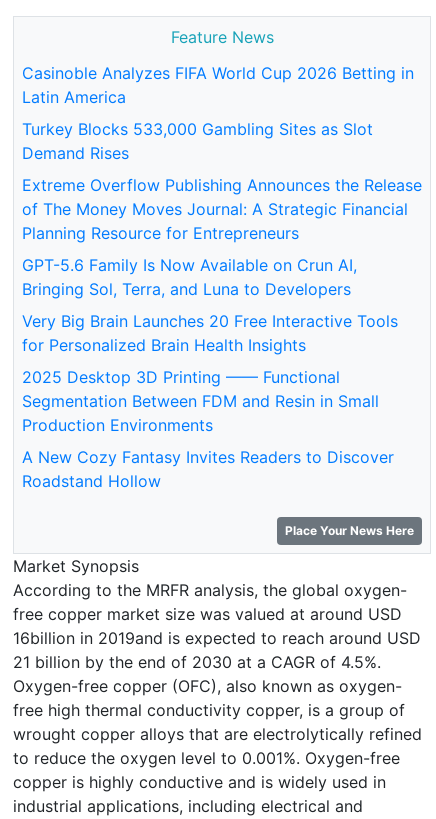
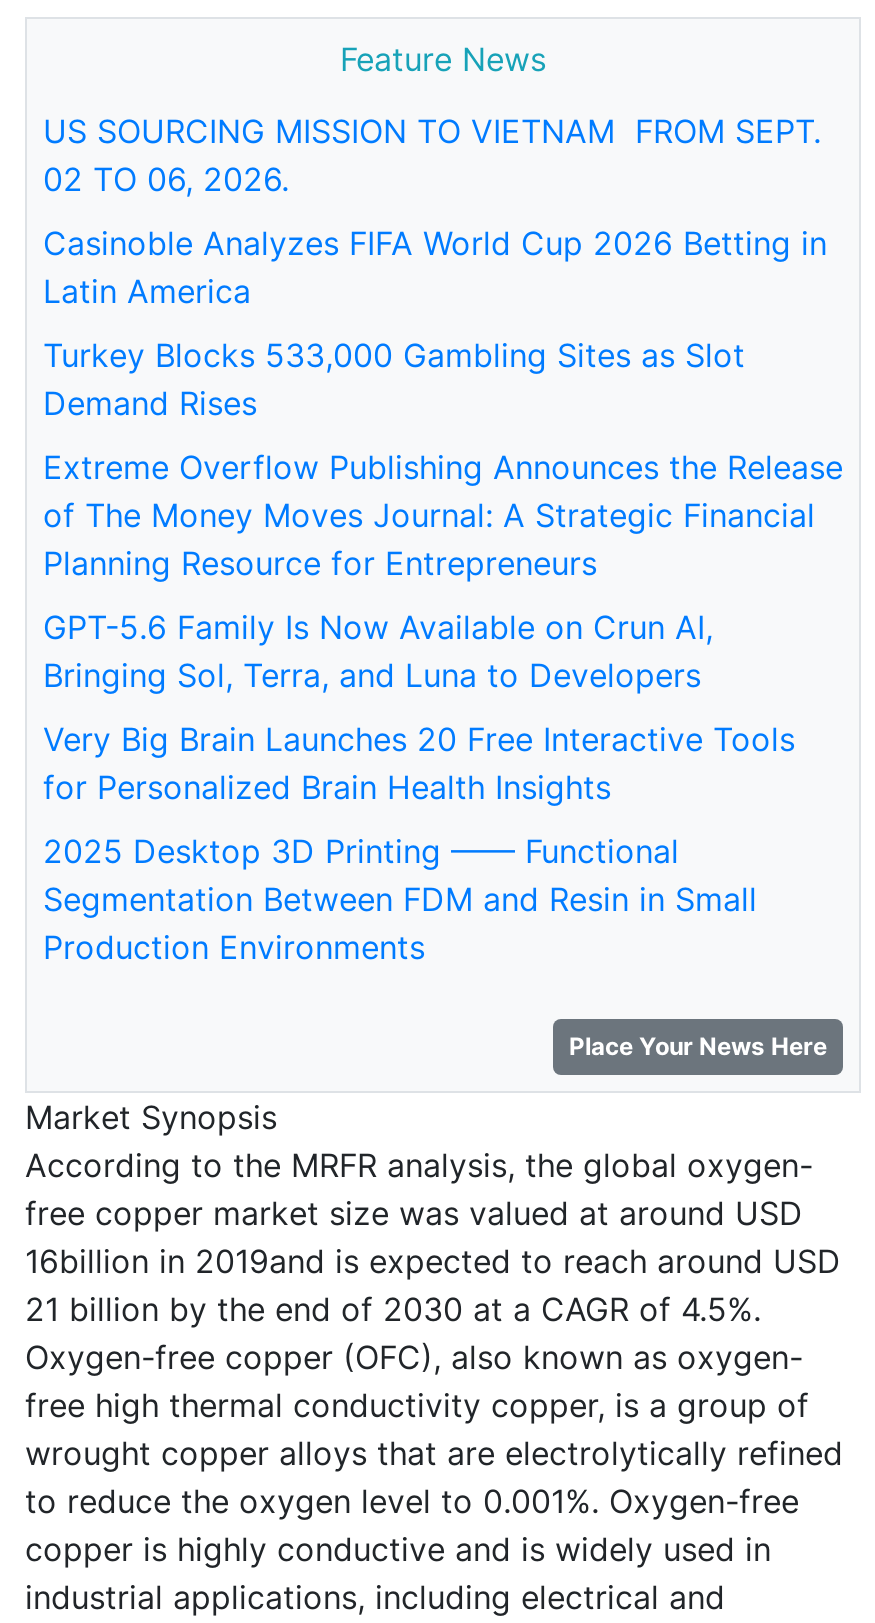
none -> [43,111,821,199] US SOURCING MISSION TO VIETNAM FROM SEPT. | 02 TO 06, 2026.
moved [22,63,422,435] -> [43,223,843,967]: Casinoble Analyzes FIFA World Cup 2026 Betting in | Latin America | Turkey Blocks 533,000 Gambling Sites as Slot | ... | Segmentation Between FDM and Resin in Small | Production Environments
[22,447,394,491] A New Cozy Fantasy Invites Readers to Discover | Roadstand Hollow -> none

